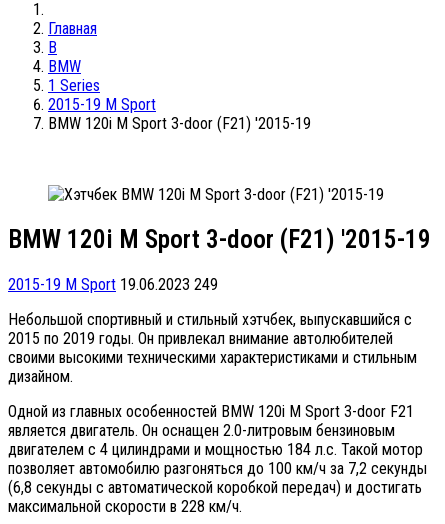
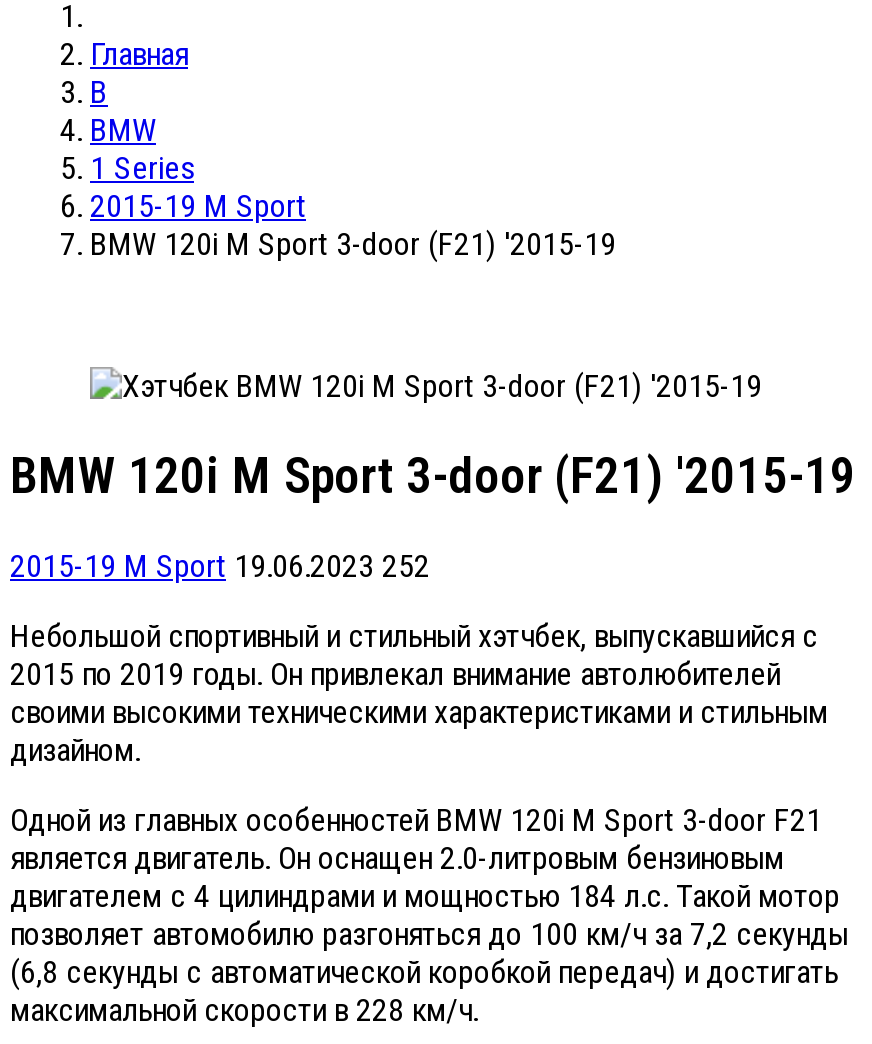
[8,274,218,293] 2015-19 M Sport 19.06.2023 249 -> [10,546,430,584] 2015-19 M Sport 19.06.2023 252

